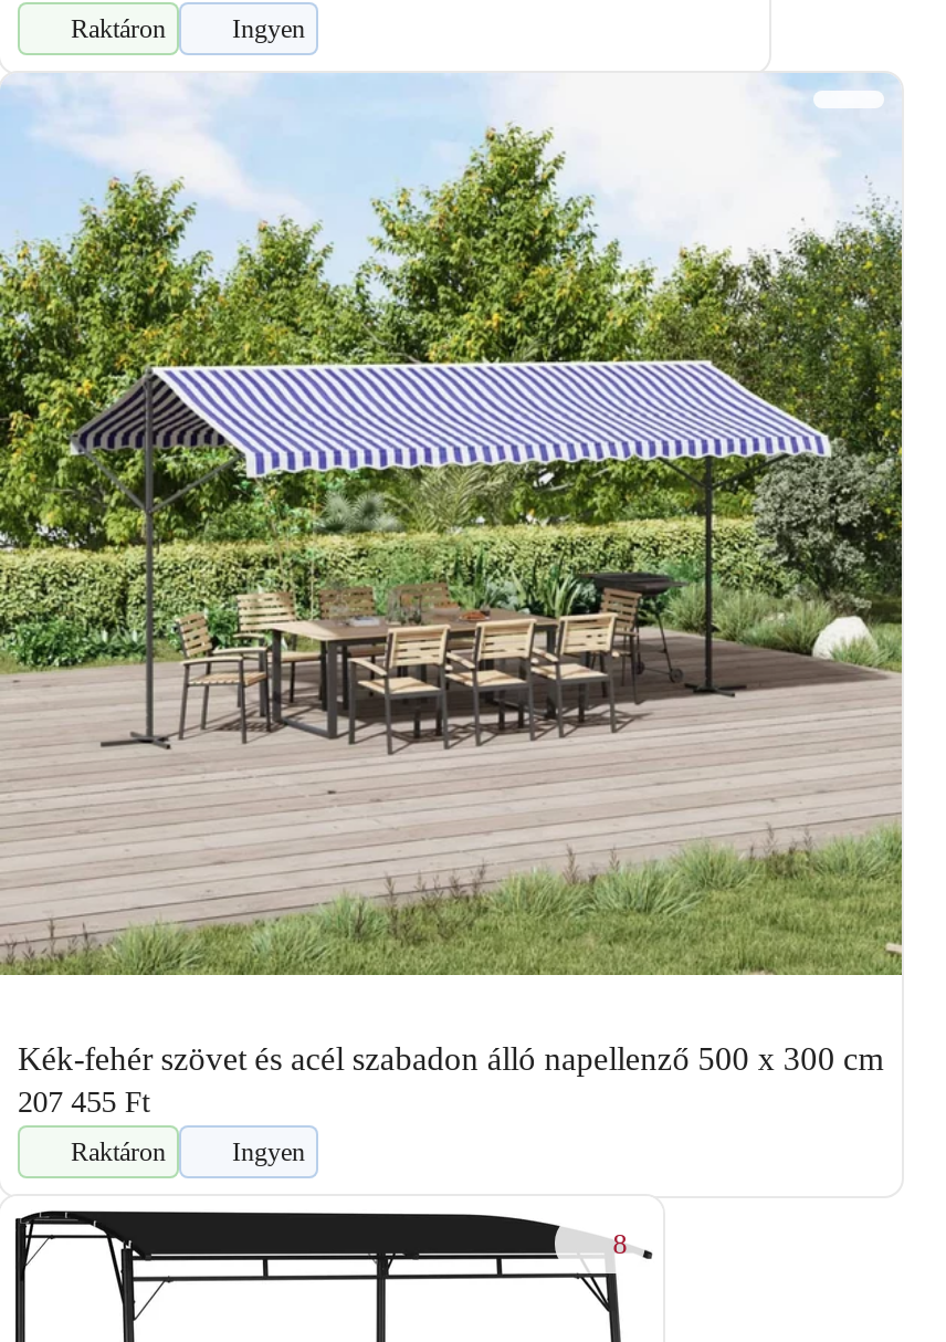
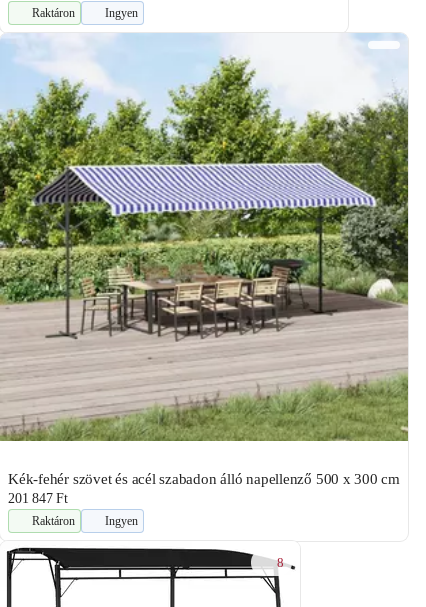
[18,1085,150,1118] 207 455 Ft -> [8,491,68,506] 201 847 Ft

